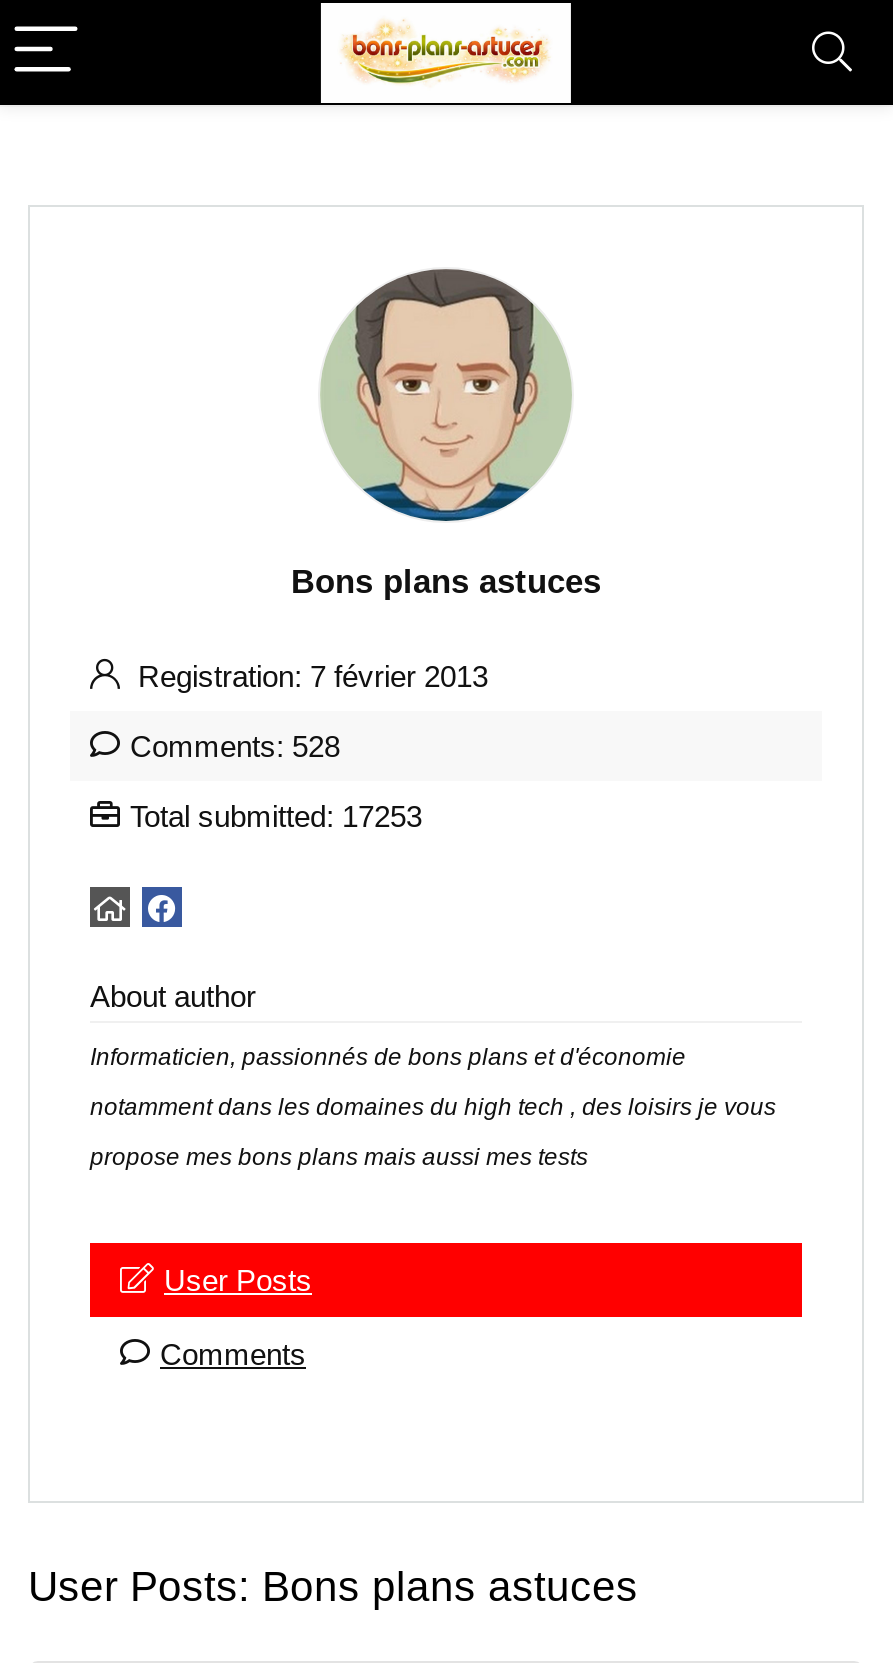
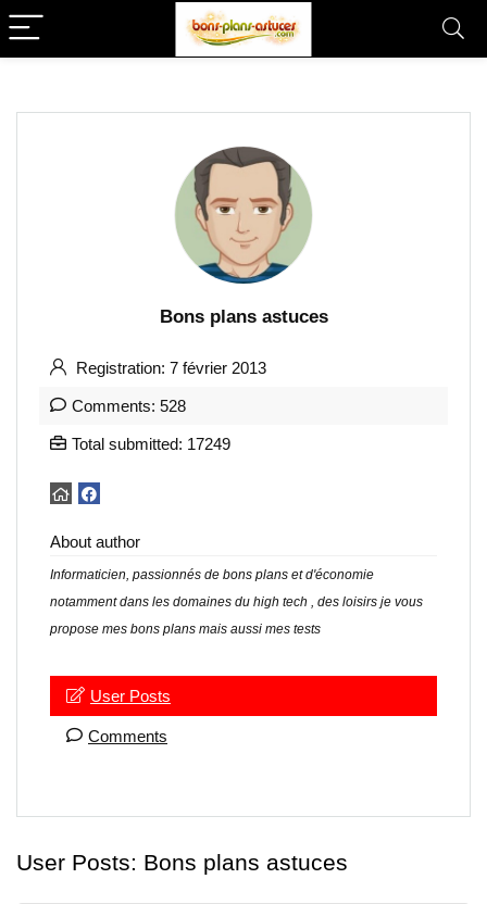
[130,799,422,833] Total submitted: 17253 -> [72,435,230,453] Total submitted: 17249

